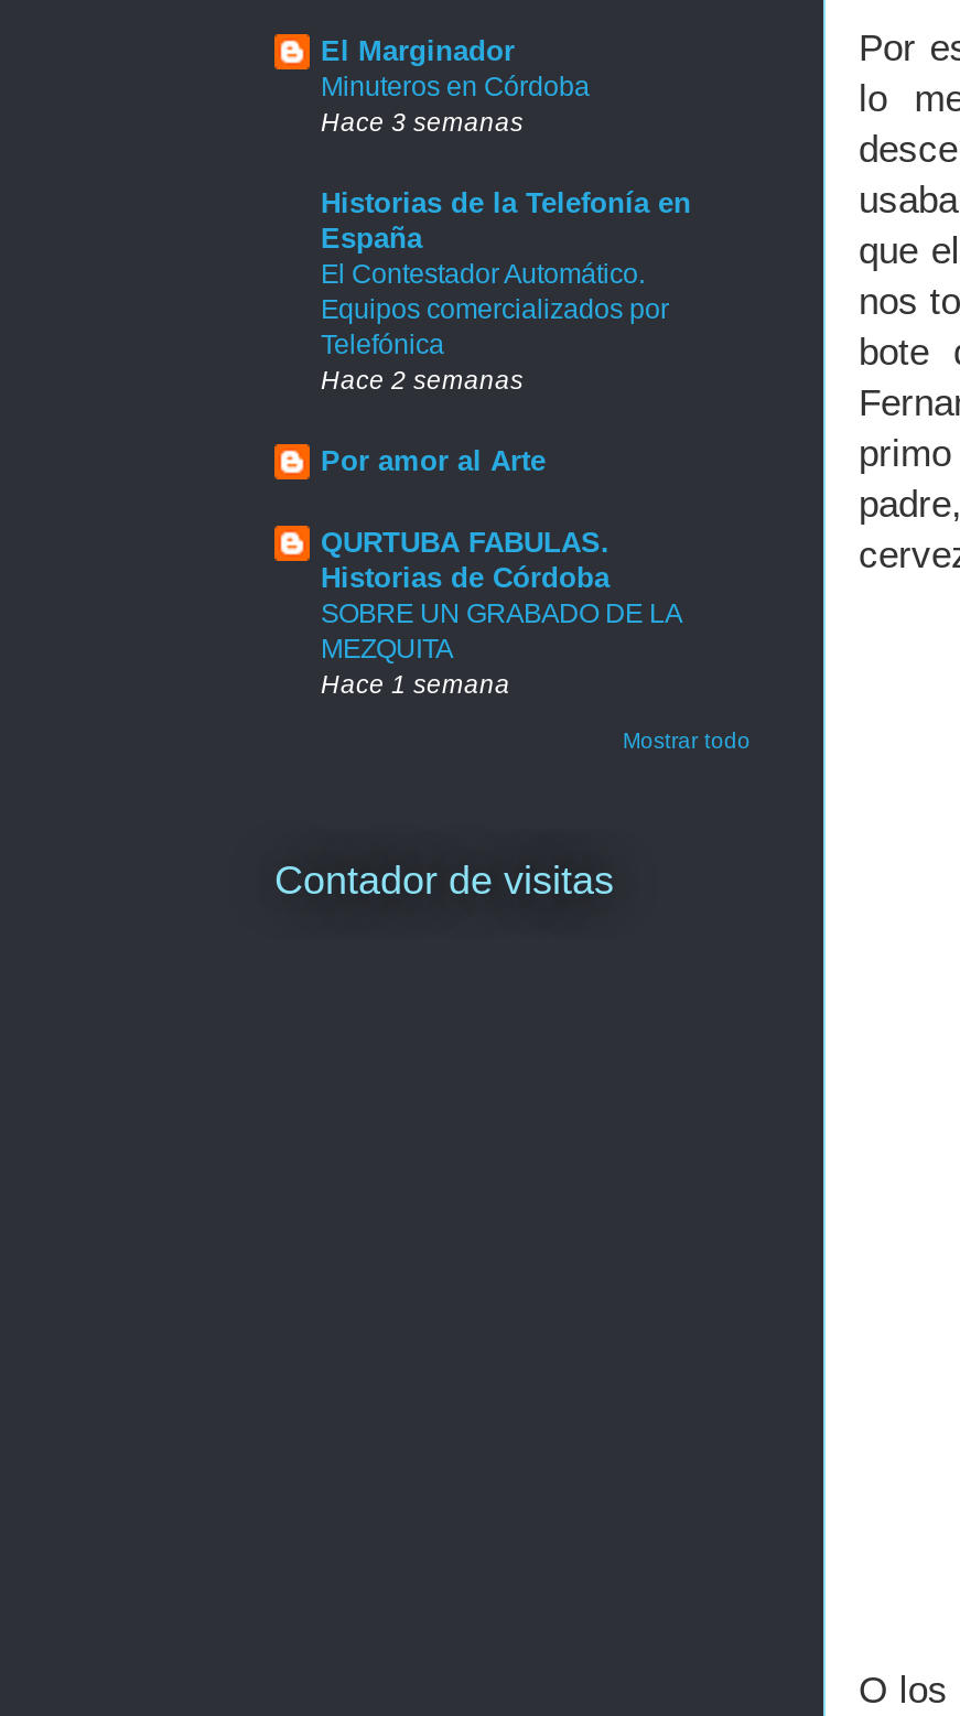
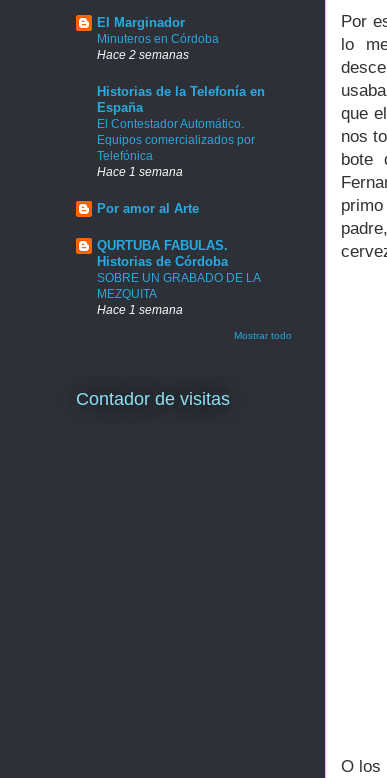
[321,106,524,135] Hace 3 semanas -> [97,48,189,61] Hace 2 semanas
[321,364,524,393] Hace 2 semanas -> [97,165,183,178] Hace 1 semana

